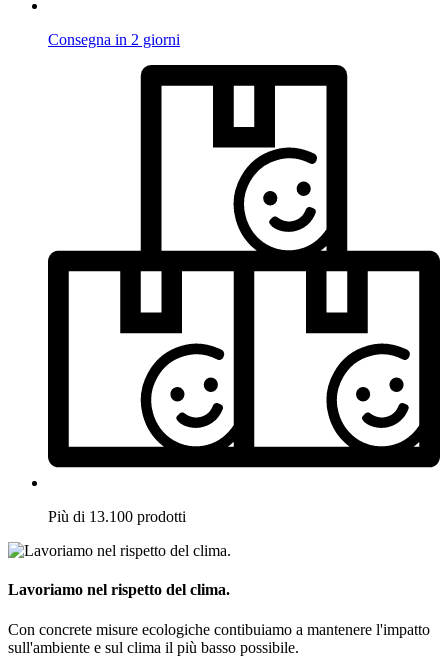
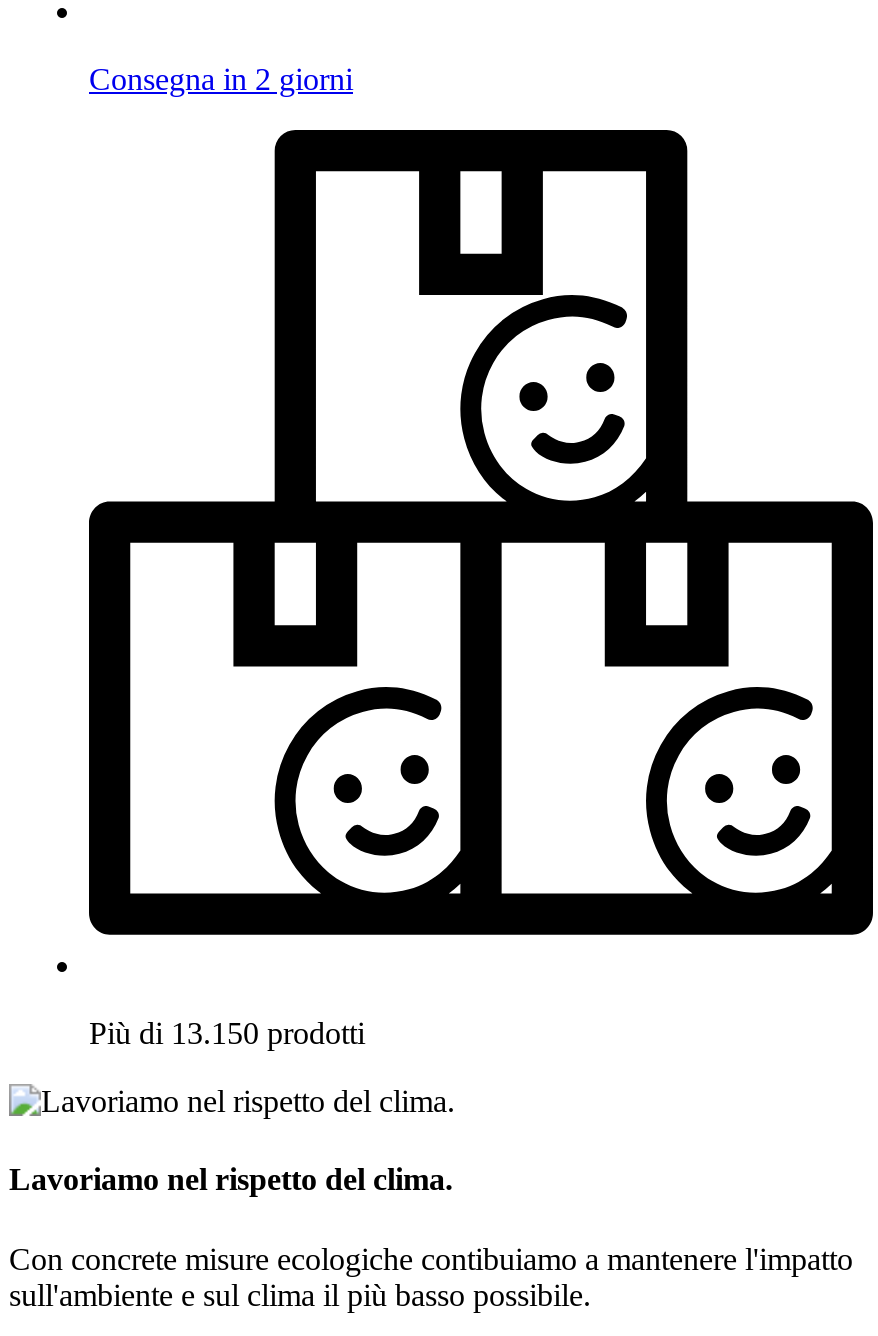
[48,508,186,525] Più di 13.100 prodotti -> [89,1016,365,1050] Più di 13.150 prodotti

